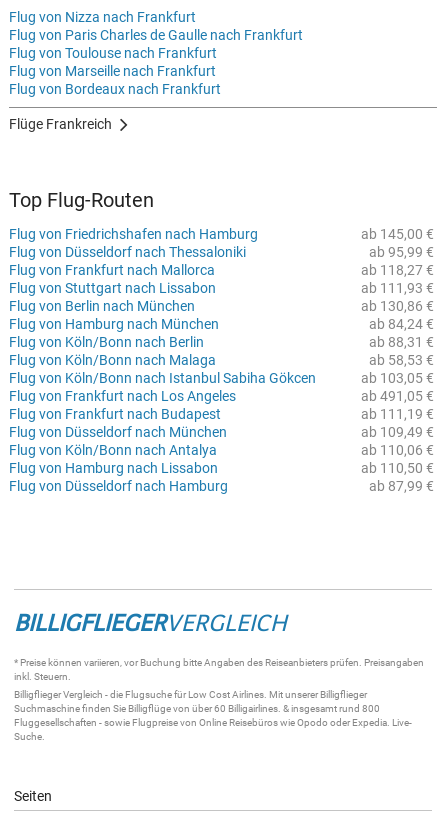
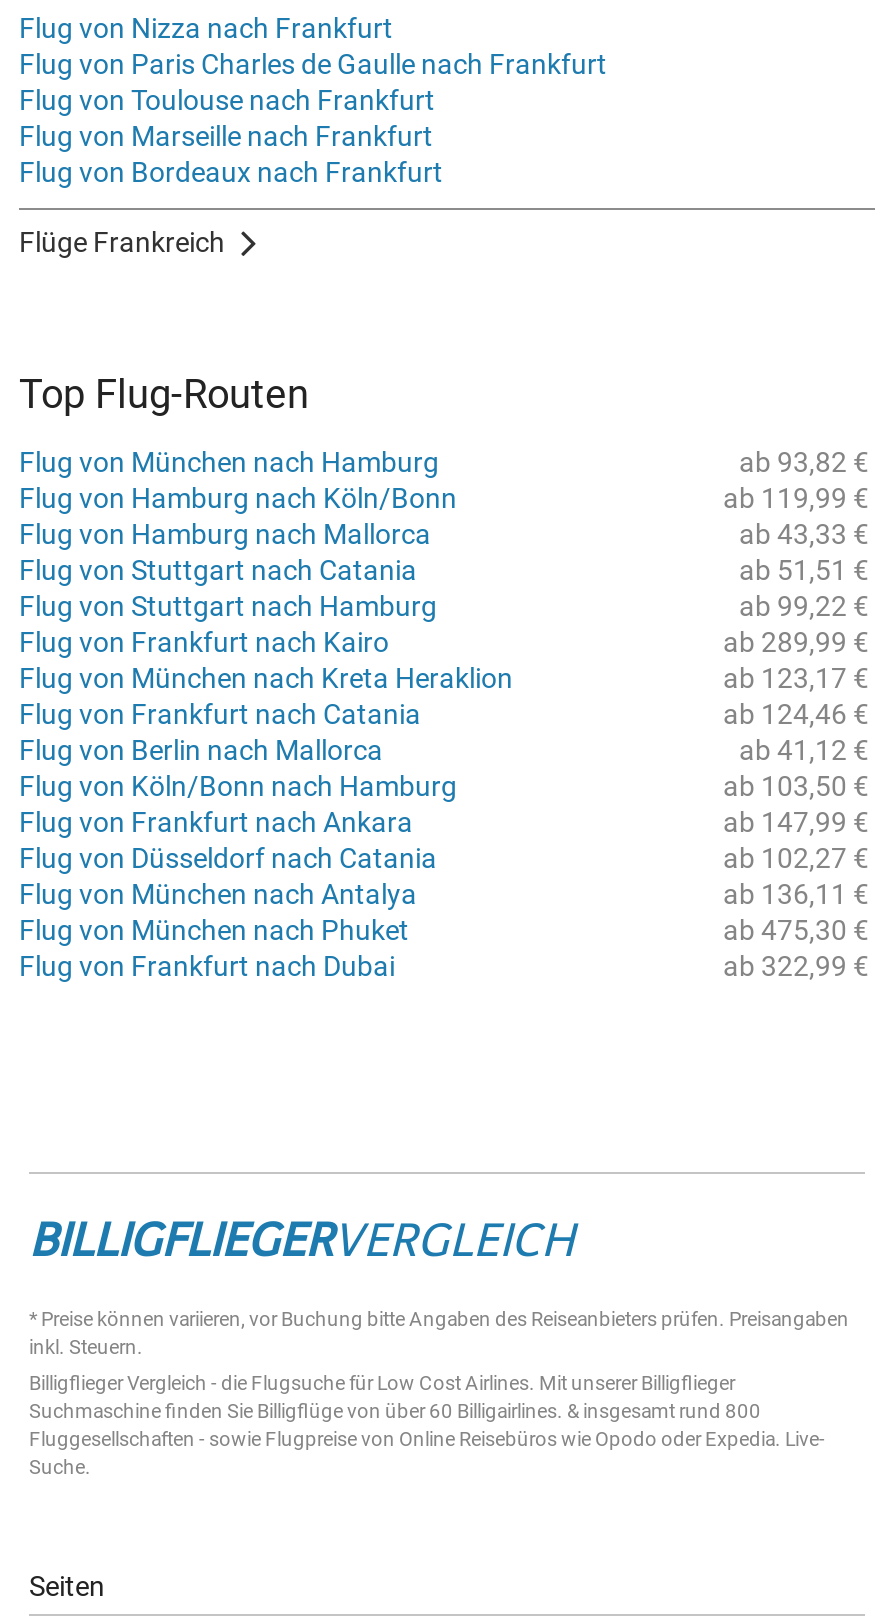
[9,226,434,494] ab 145,00 € | Flug von Friedrichshafen nach Hamburg | ab 95,99 € | Flug von Düsseldorf nach Thessaloniki | ab 118,27 € | Flug von Frankfurt nach Mallorca | ab 111,93 € | Flug von Stuttgart nach Lissabon | ab 130,86 € | Flug von Berlin nach München | ab 84,24 € | Flug von Hamburg nach München | ab 88,31 € | Flug von Köln/Bonn nach Berlin | ab 58,53 € | Flug von Köln/Bonn nach Malaga | ab 103,05 € | Flug von Köln/Bonn nach Istanbul Sabiha Gökcen | ab 491,05 € | Flug von Frankfurt nach Los Angeles | ab 111,19 € | Flug von Frankfurt nach Budapest | ab 109,49 € | Flug von Düsseldorf nach München | ab 110,06 € | Flug von Köln/Bonn nach Antalya | ab 110,50 € | Flug von Hamburg nach Lissabon | ab 87,99 € | Flug von Düsseldorf nach Hamburg -> [19,446,869,982] ab 93,82 € | Flug von München nach Hamburg | ab 119,99 € | Flug von Hamburg nach Köln/Bonn | ab 43,33 € | Flug von Hamburg nach Mallorca | ab 51,51 € | Flug von Stuttgart nach Catania | ab 99,22 € | Flug von Stuttgart nach Hamburg | ab 289,99 € | Flug von Frankfurt nach Kairo | ab 123,17 € | Flug von München nach Kreta Heraklion | ab 124,46 € | Flug von Frankfurt nach Catania | ab 41,12 € | Flug von Berlin nach Mallorca | ab 103,50 € | Flug von Köln/Bonn nach Hamburg | ab 147,99 € | Flug von Frankfurt nach Ankara | ab 102,27 € | Flug von Düsseldorf nach Catania | ab 136,11 € | Flug von München nach Antalya | ab 475,30 € | Flug von München nach Phuket | ab 322,99 € | Flug von Frankfurt nach Dubai

